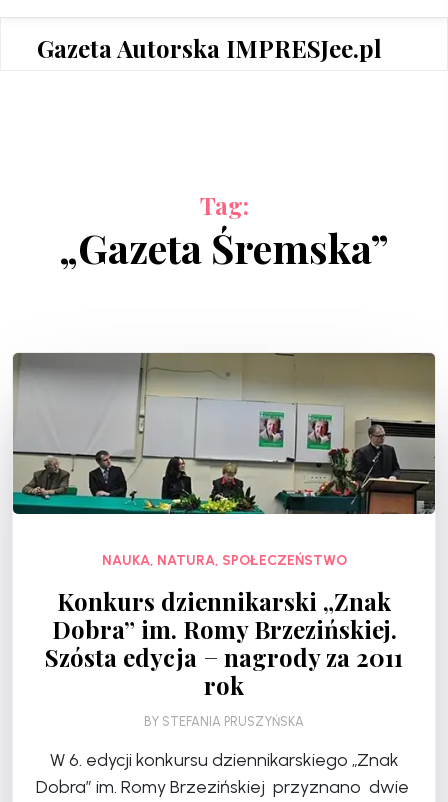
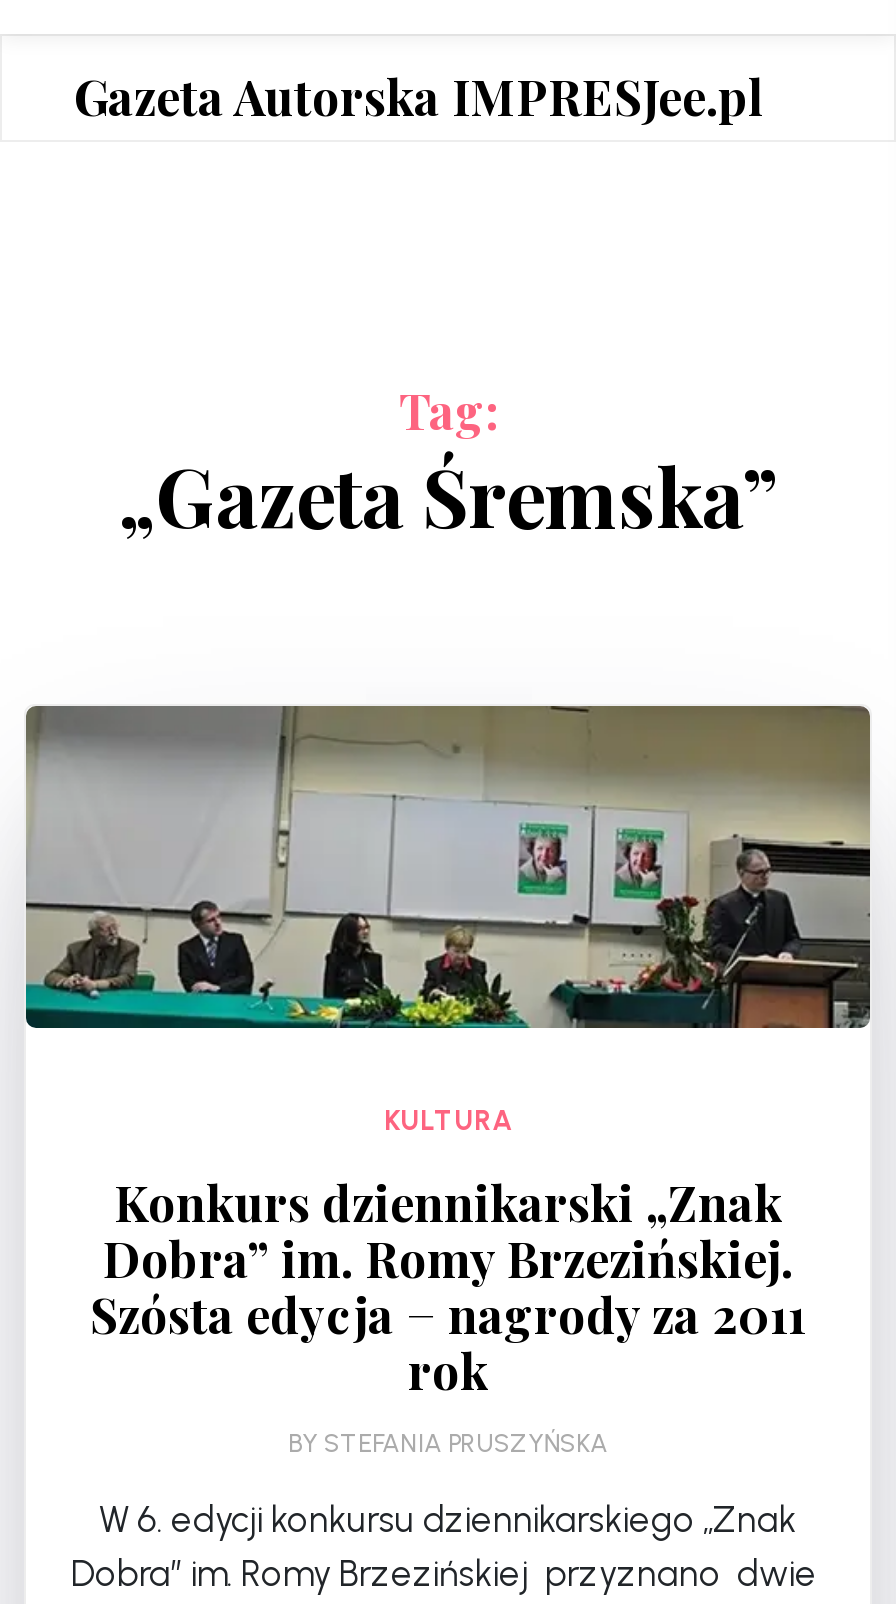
[101,552,346,569] NAUKA, NATURA, SPOŁECZEŃSTWO -> [384,1104,512,1138] KULTURA

